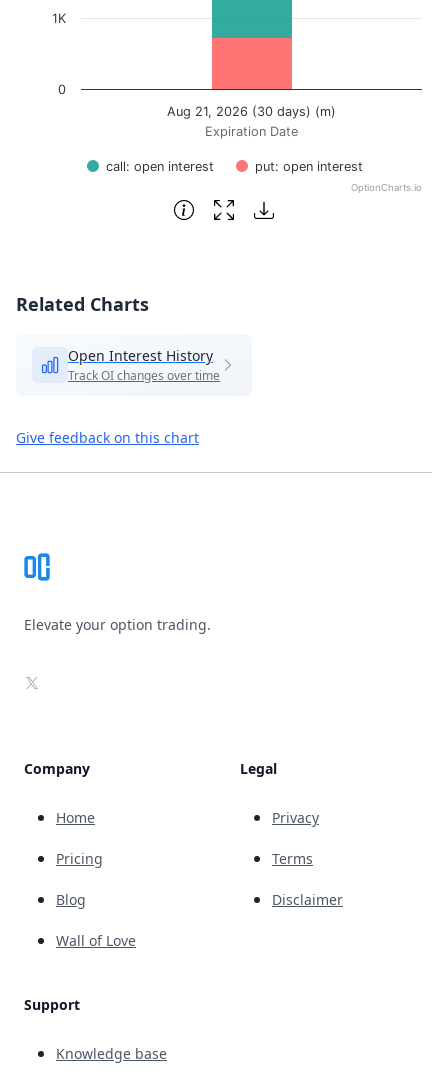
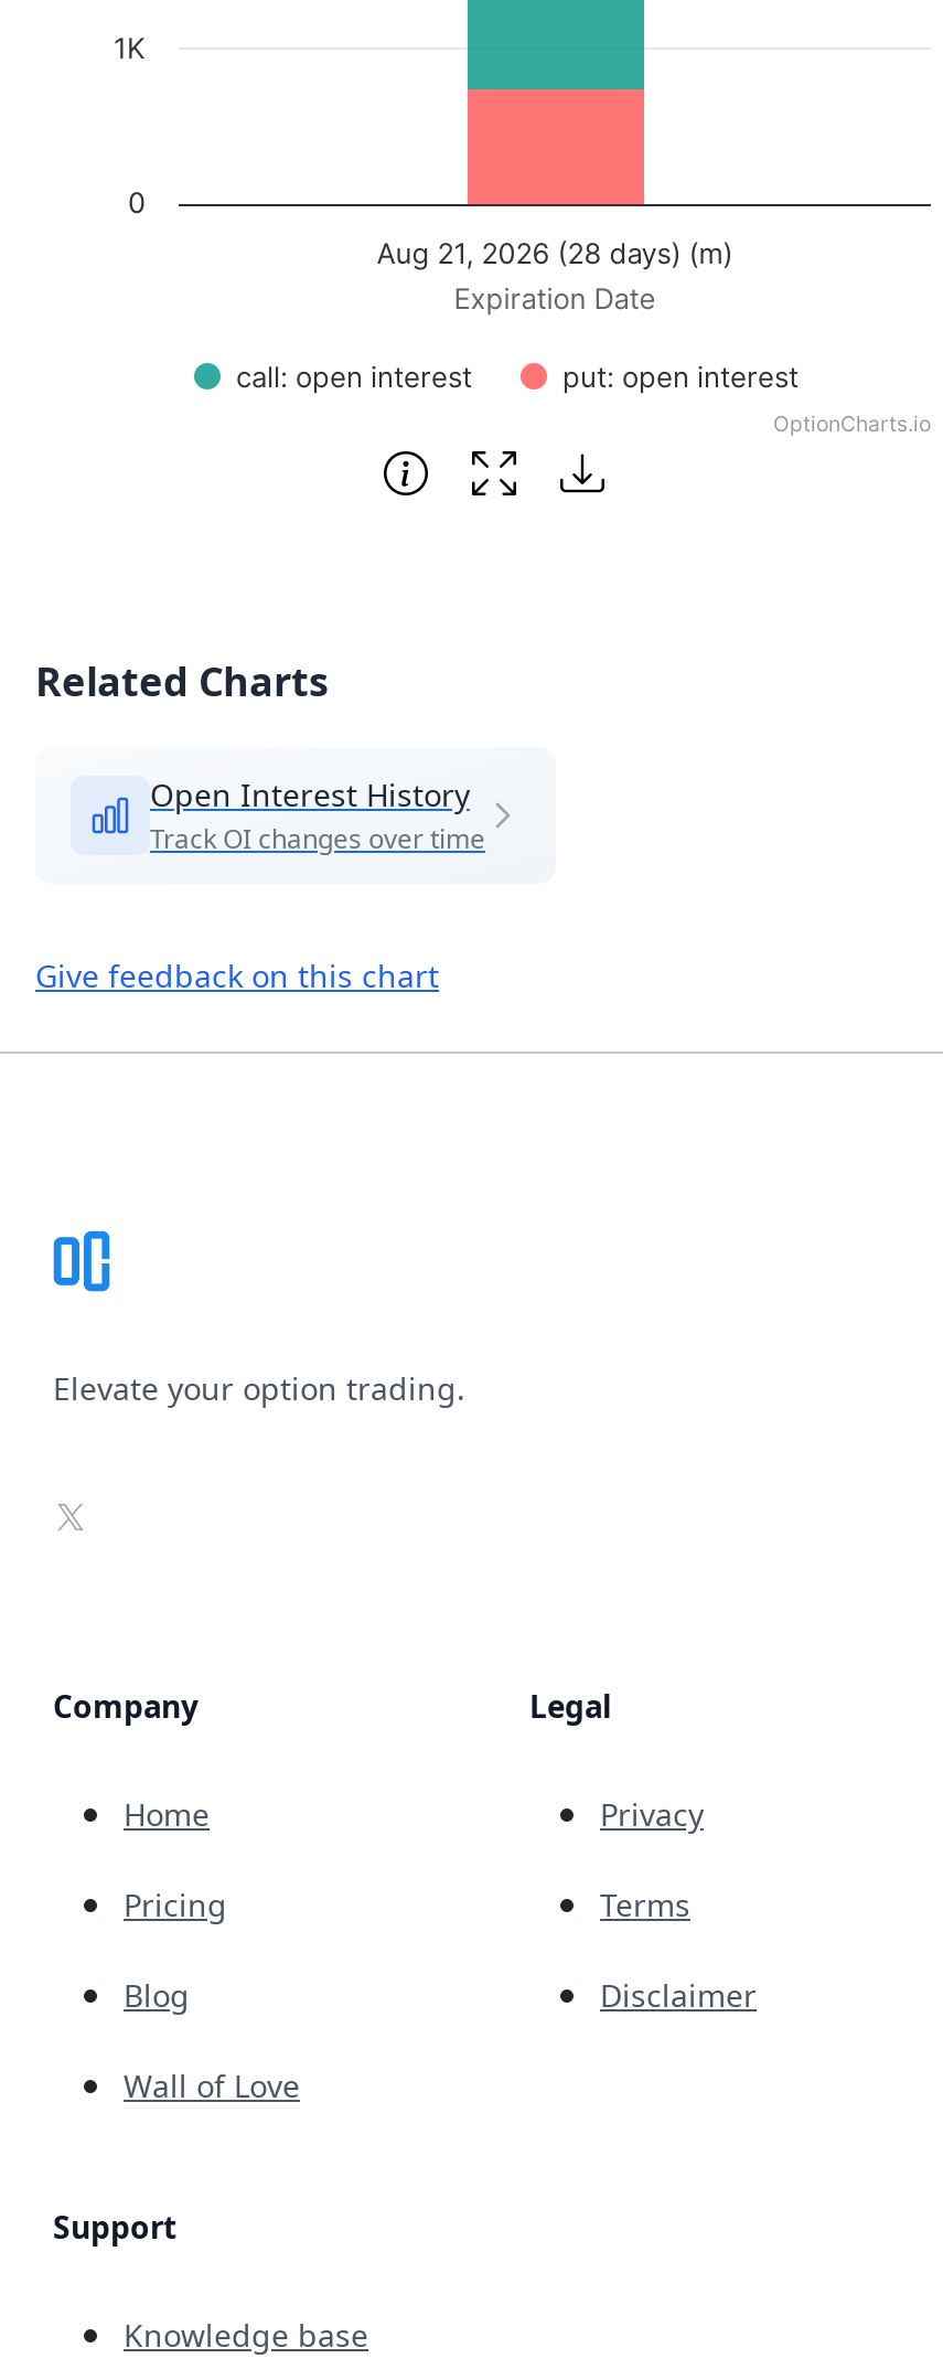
[167,104,336,119] Aug 21, 2026 (30 days) (m) -> [377,236,733,270] Aug 21, 2026 (28 days) (m)

